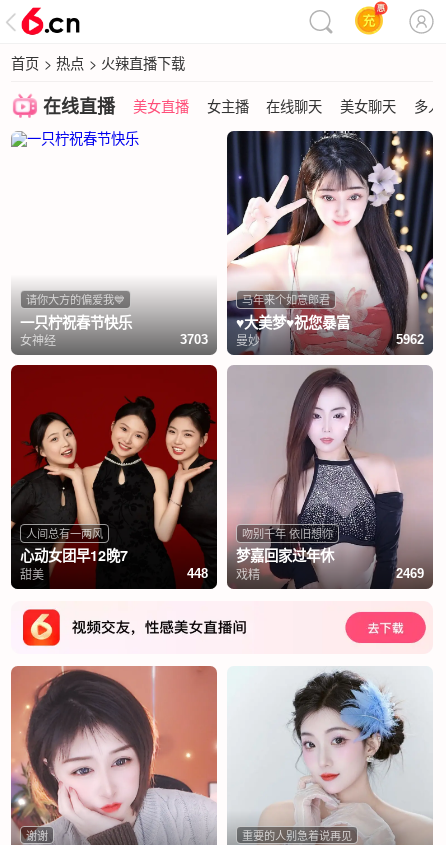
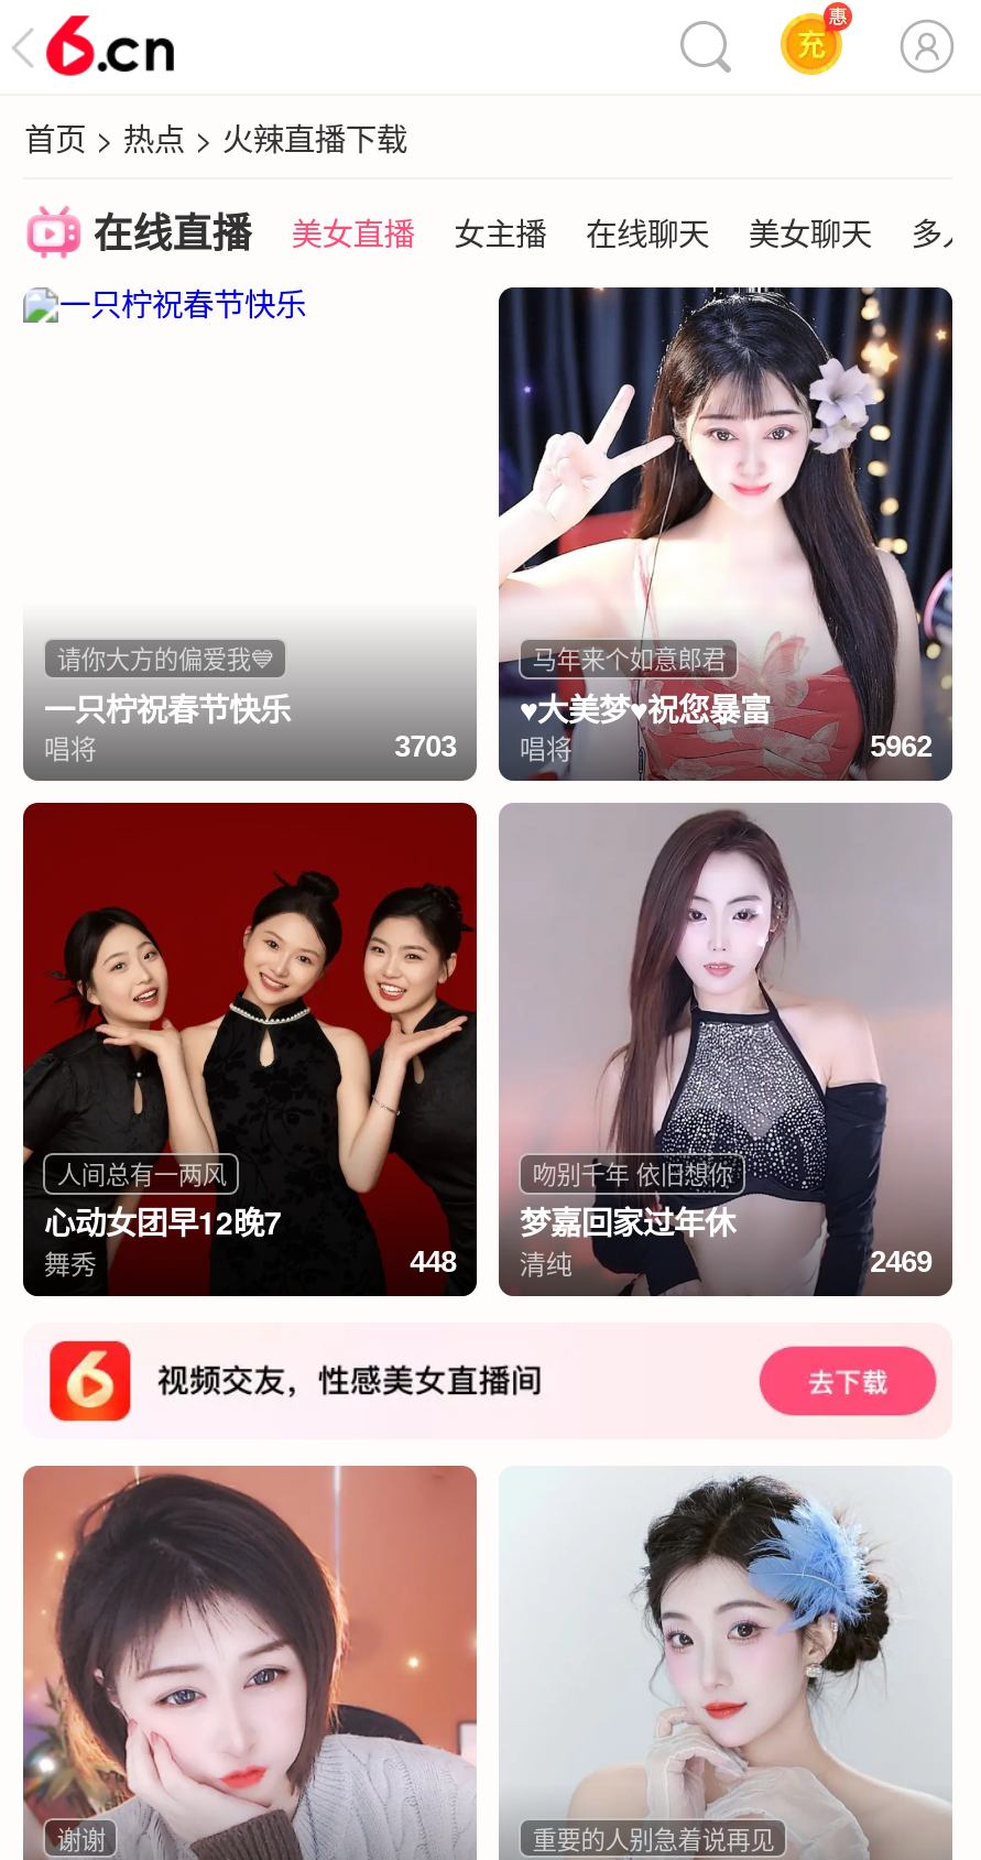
[20,331,56,348] 女神经 -> [44,728,97,765] 唱将
[236,331,260,348] 曼妙 -> [519,728,572,765] 唱将
[20,565,44,582] 甜美 -> [44,1243,97,1280] 舞秀
[236,565,260,582] 戏精 -> [519,1243,572,1280] 清纯

